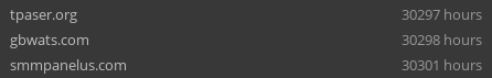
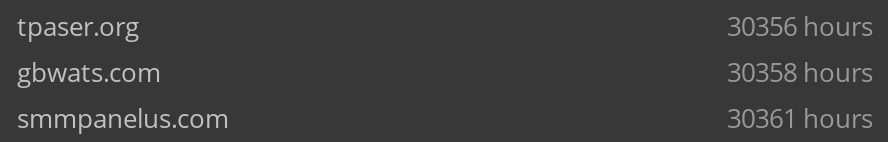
[402,4,482,24] 30297 hours -> [727,7,873,43] 30356 hours
[402,29,482,49] 30298 hours -> [727,53,873,89] 30358 hours
[402,54,482,74] 30301 hours -> [727,99,873,135] 30361 hours

